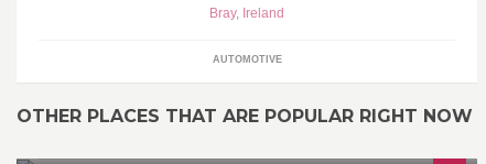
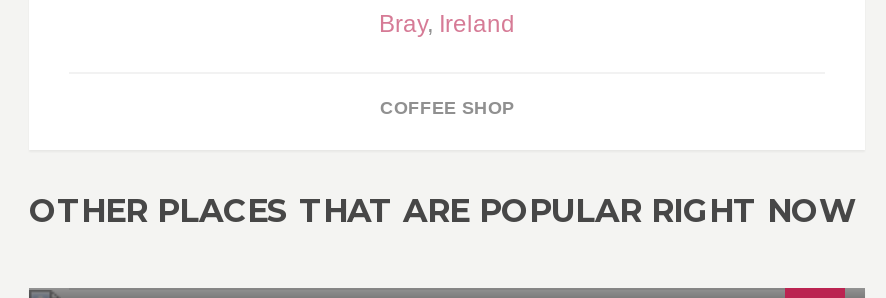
[212,54,282,65] AUTOMOTIVE -> [380,98,514,118] COFFEE SHOP

